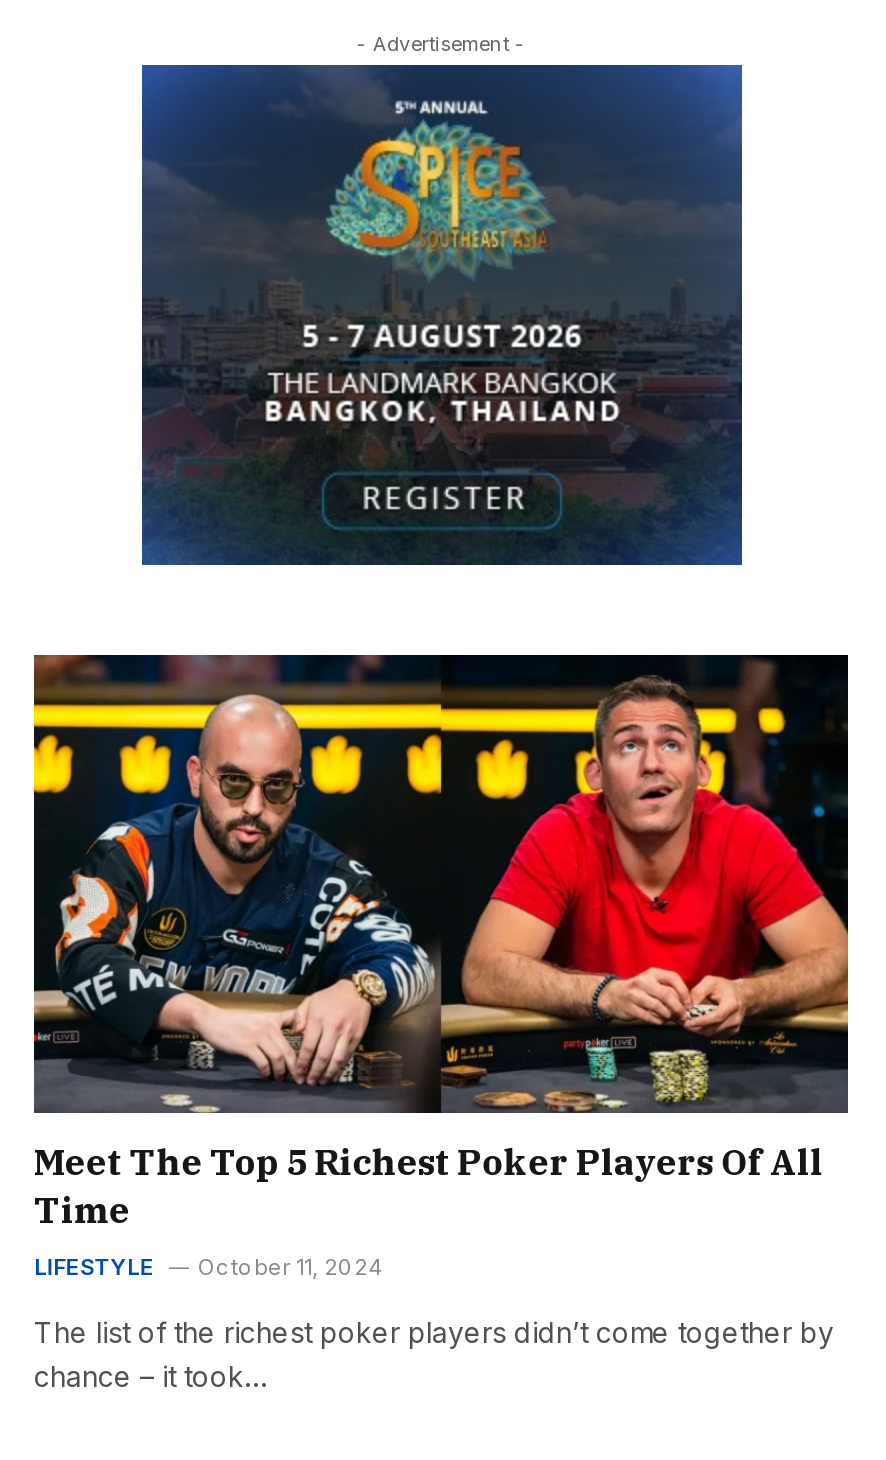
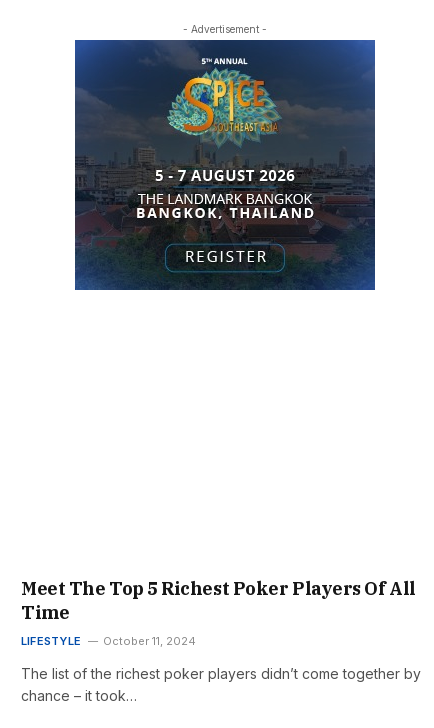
[32,653,850,1115] [image] -> none

